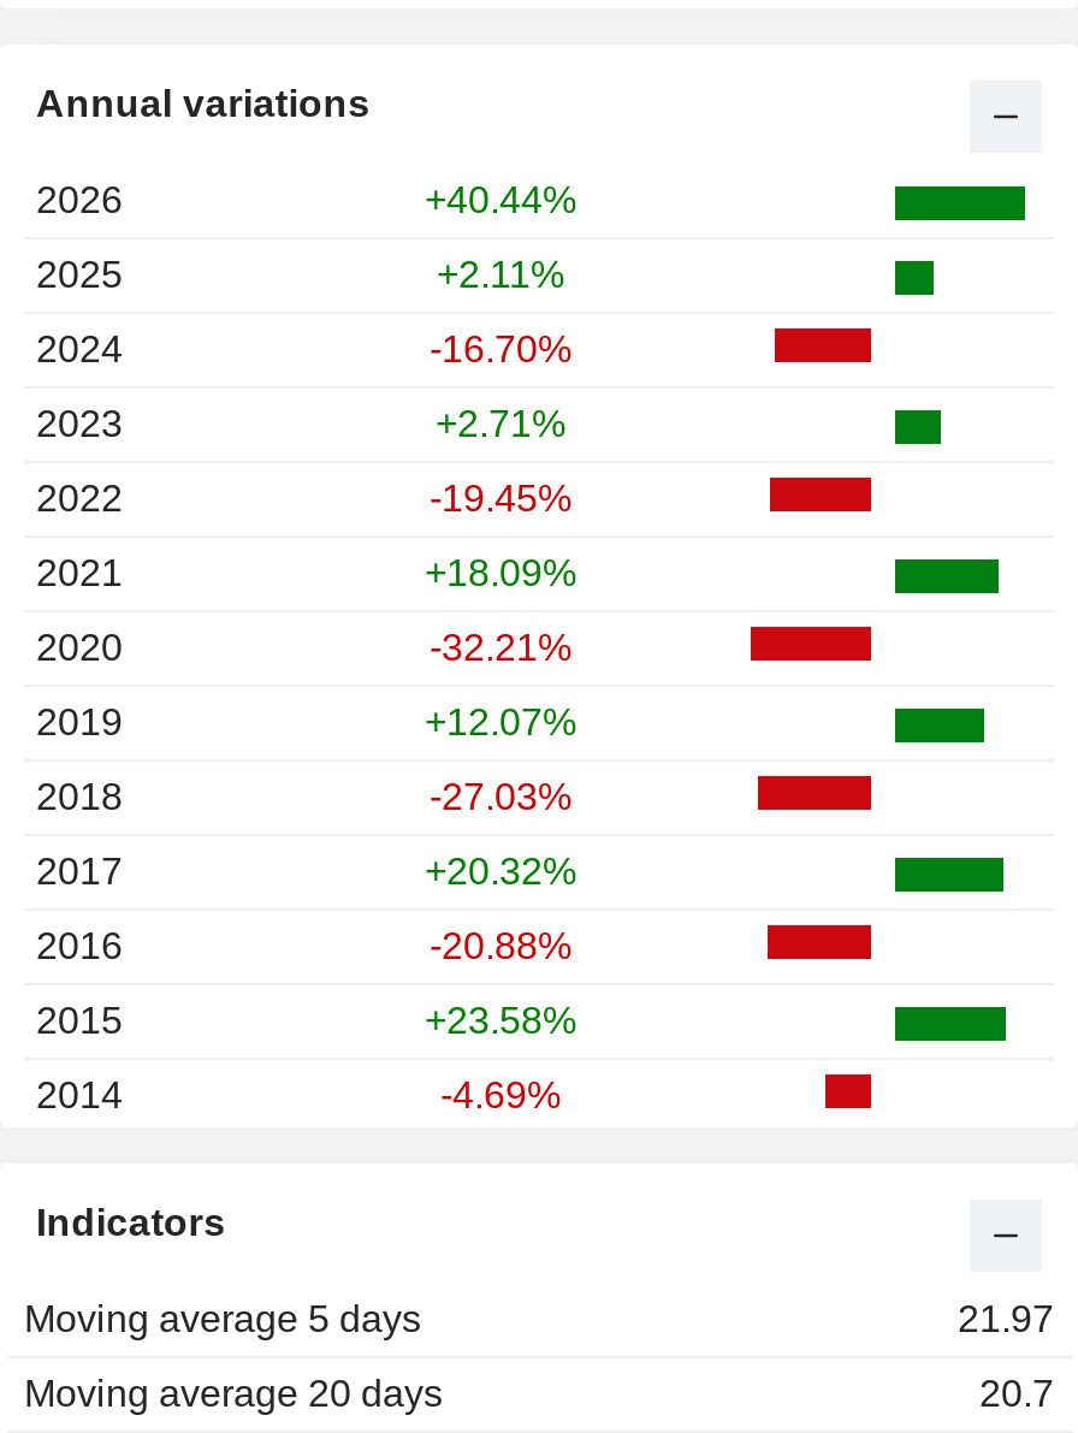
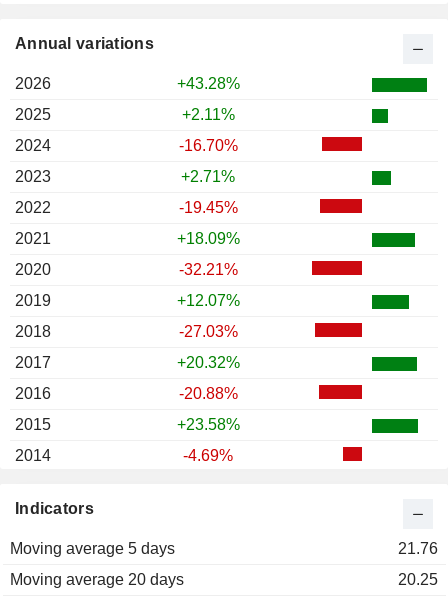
[425,180,576,221] +40.44% -> [176,75,239,92] +43.28%
[958,1299,1054,1340] 21.97 -> [398,540,438,557] 21.76
[979,1373,1054,1414] 20.7 -> [398,571,438,588] 20.25

